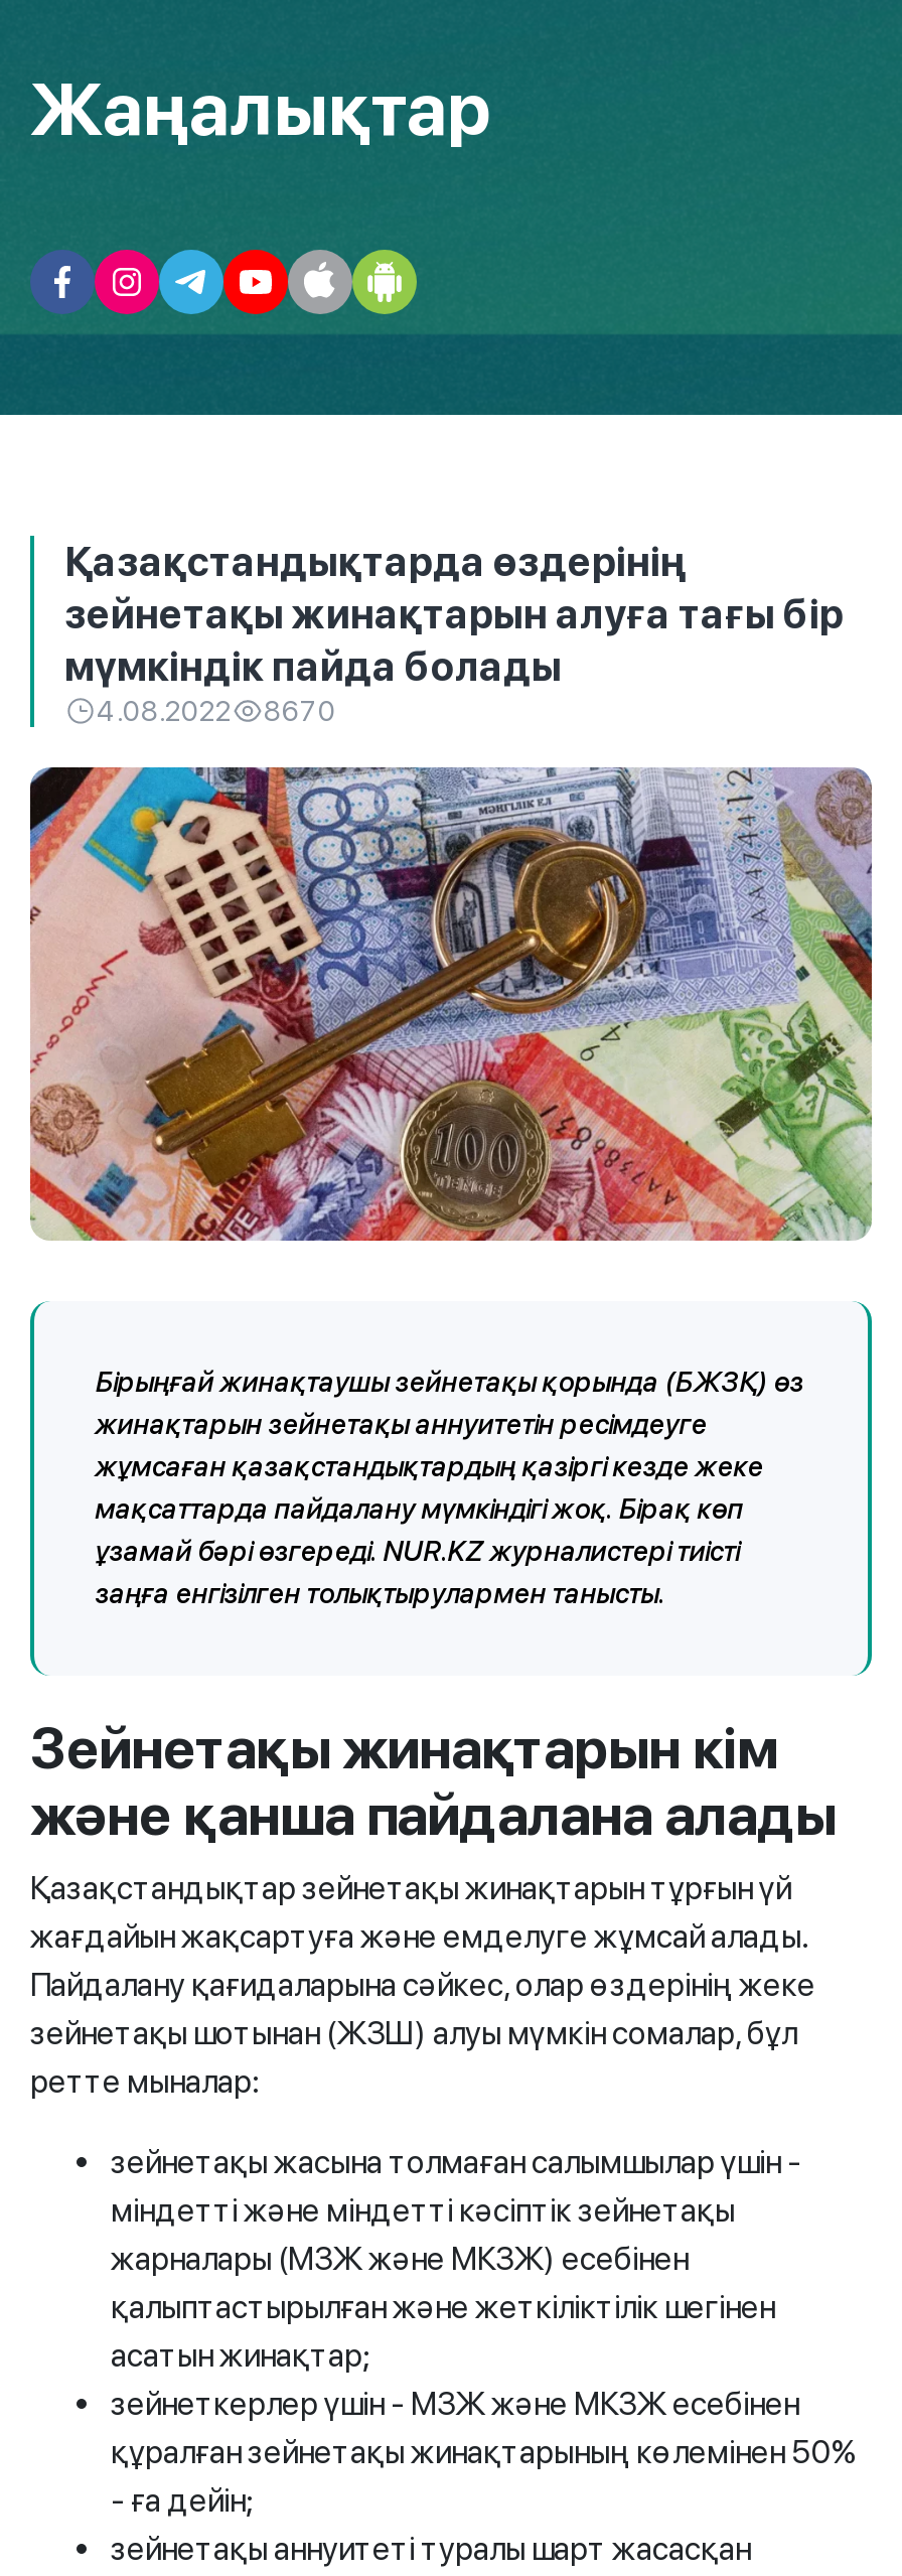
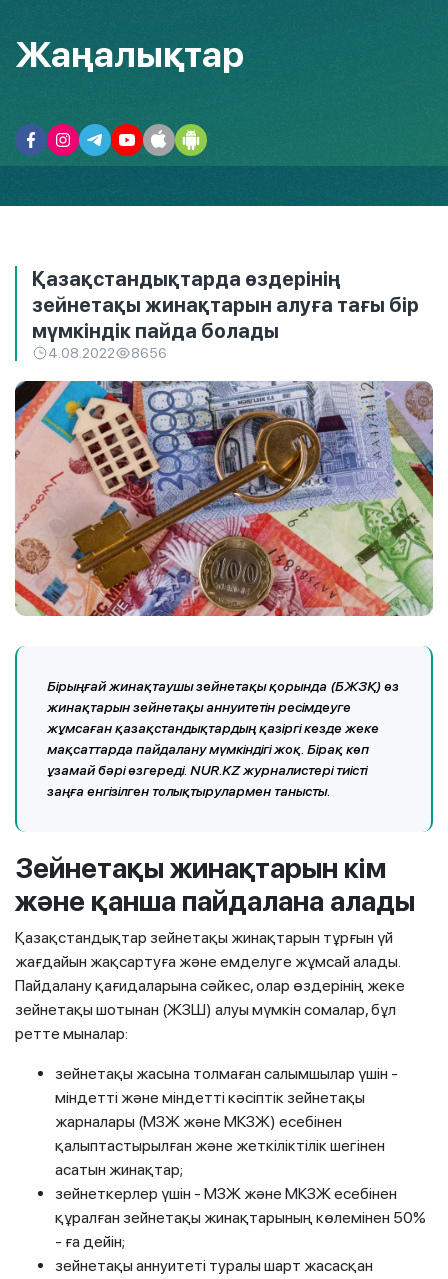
[97,694,336,726] 4.08.2022 8670 -> [48,344,167,360] 4.08.2022 8656

